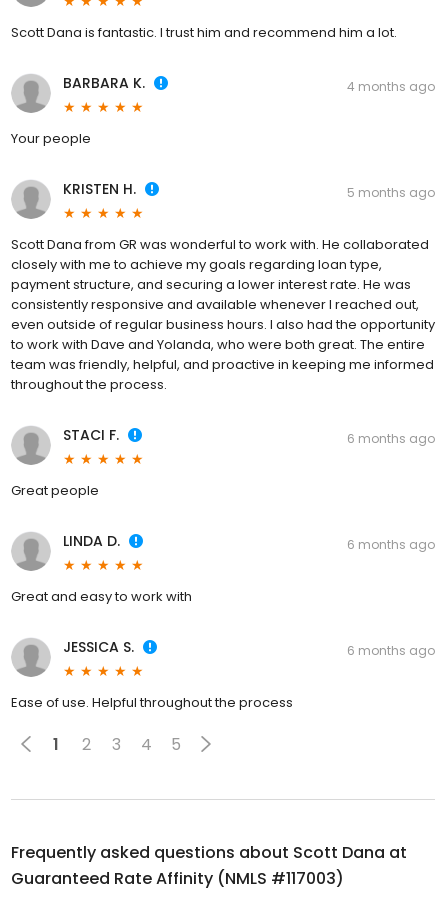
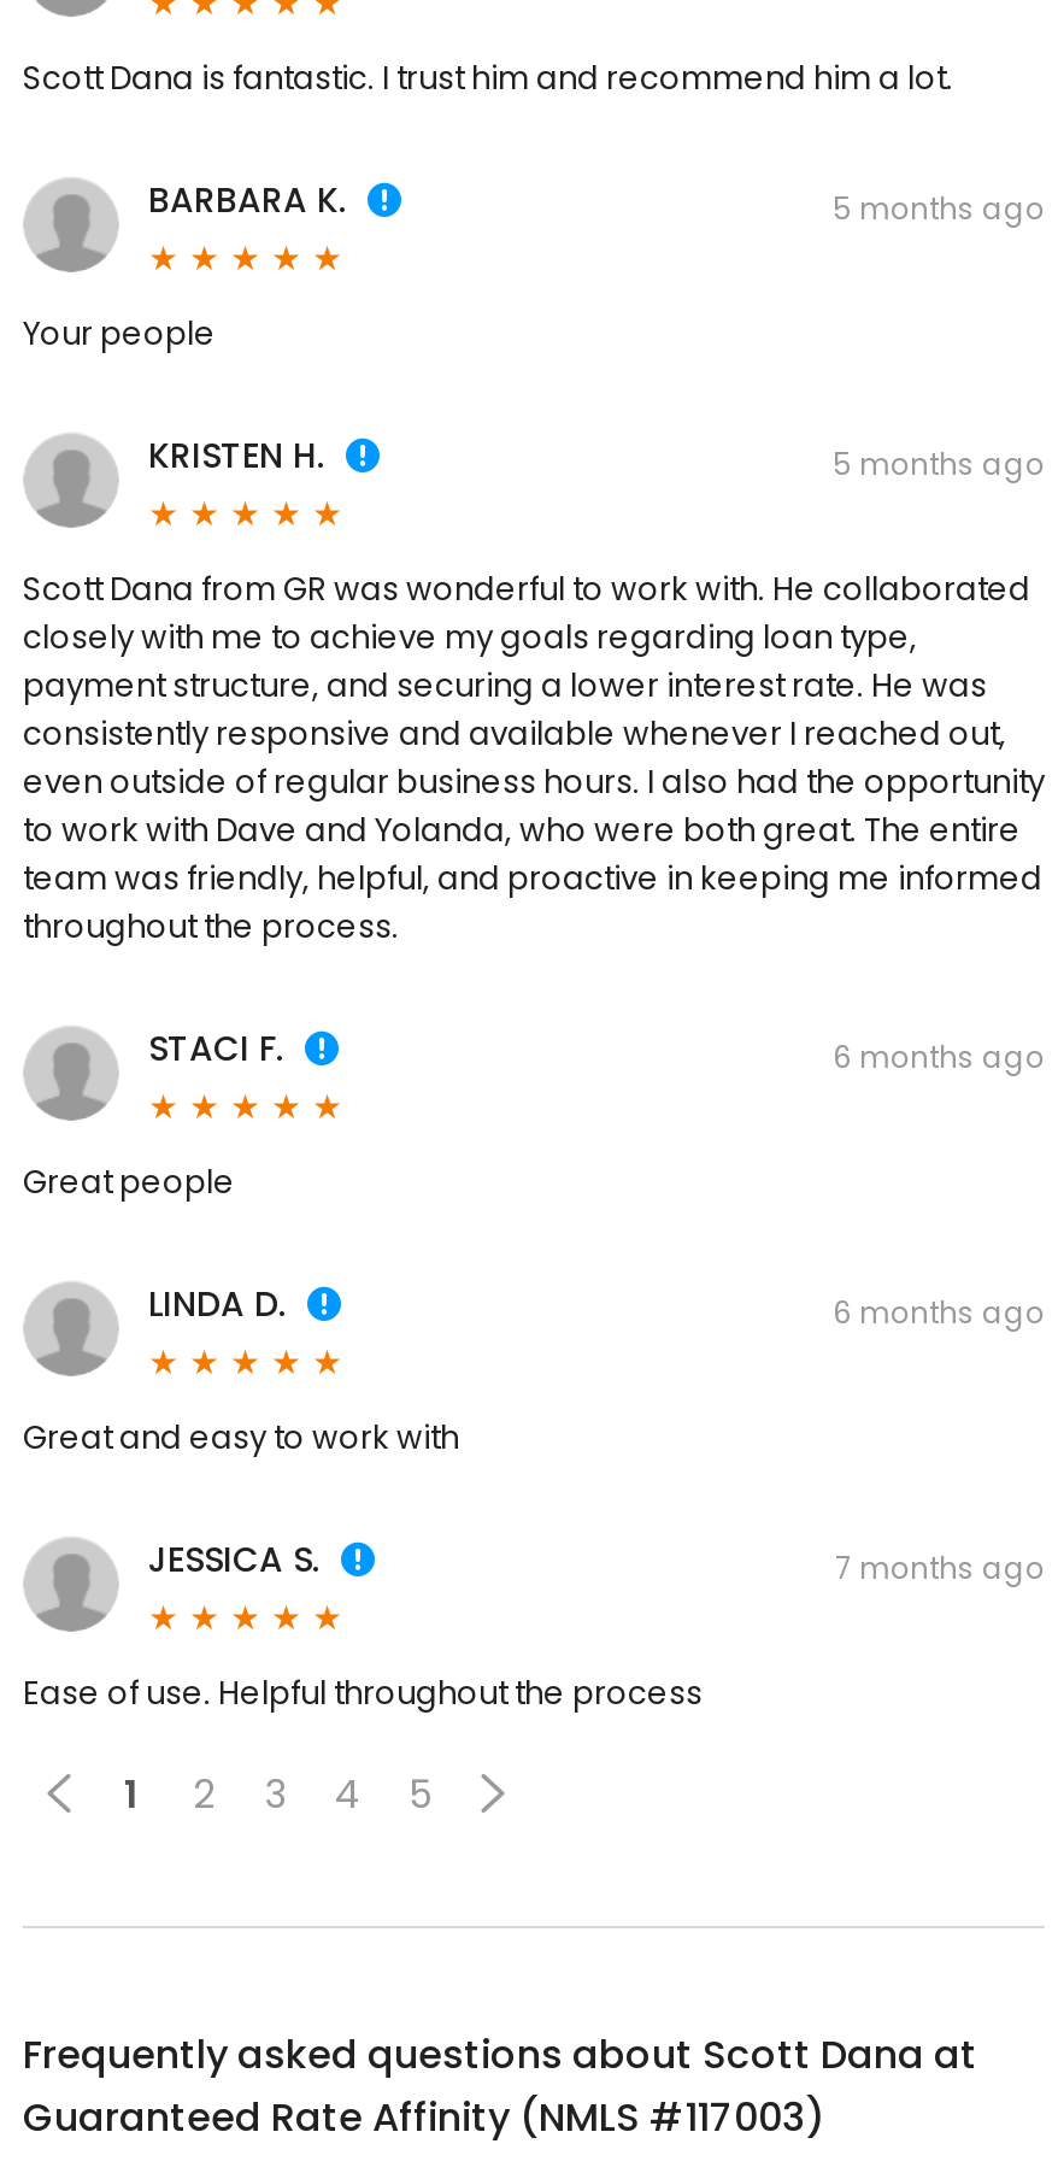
[347,78,435,95] 4 months ago -> [833,188,1045,229] 5 months ago
[347,642,435,659] 6 months ago -> [835,1547,1045,1588] 7 months ago

